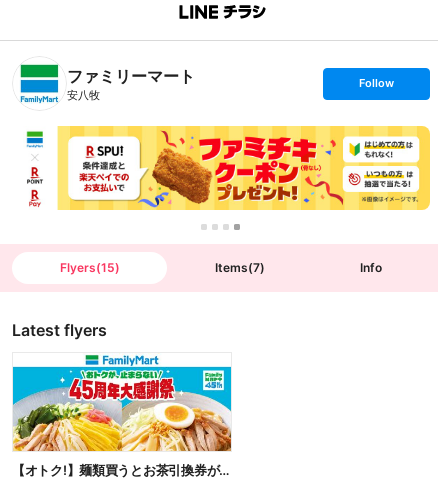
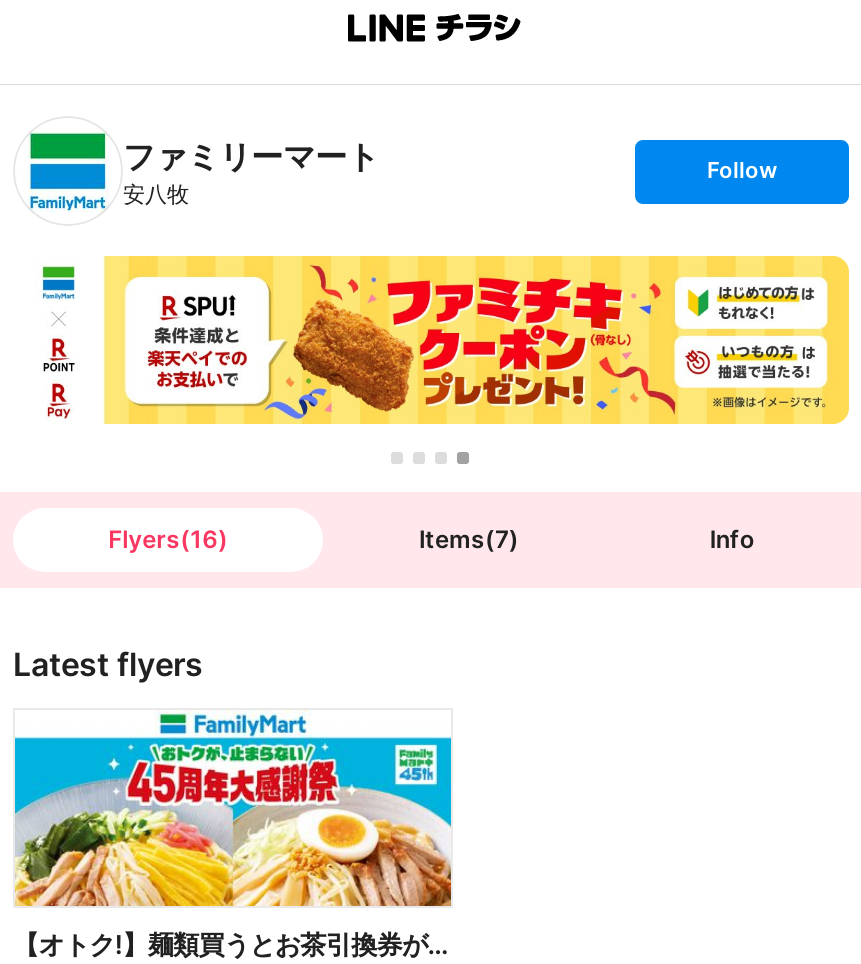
[60,260,120,275] Flyers(15) -> [108,523,228,553] Flyers(16)

